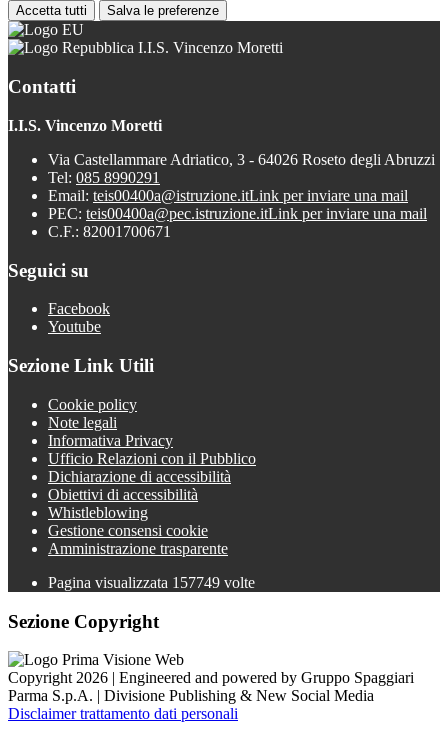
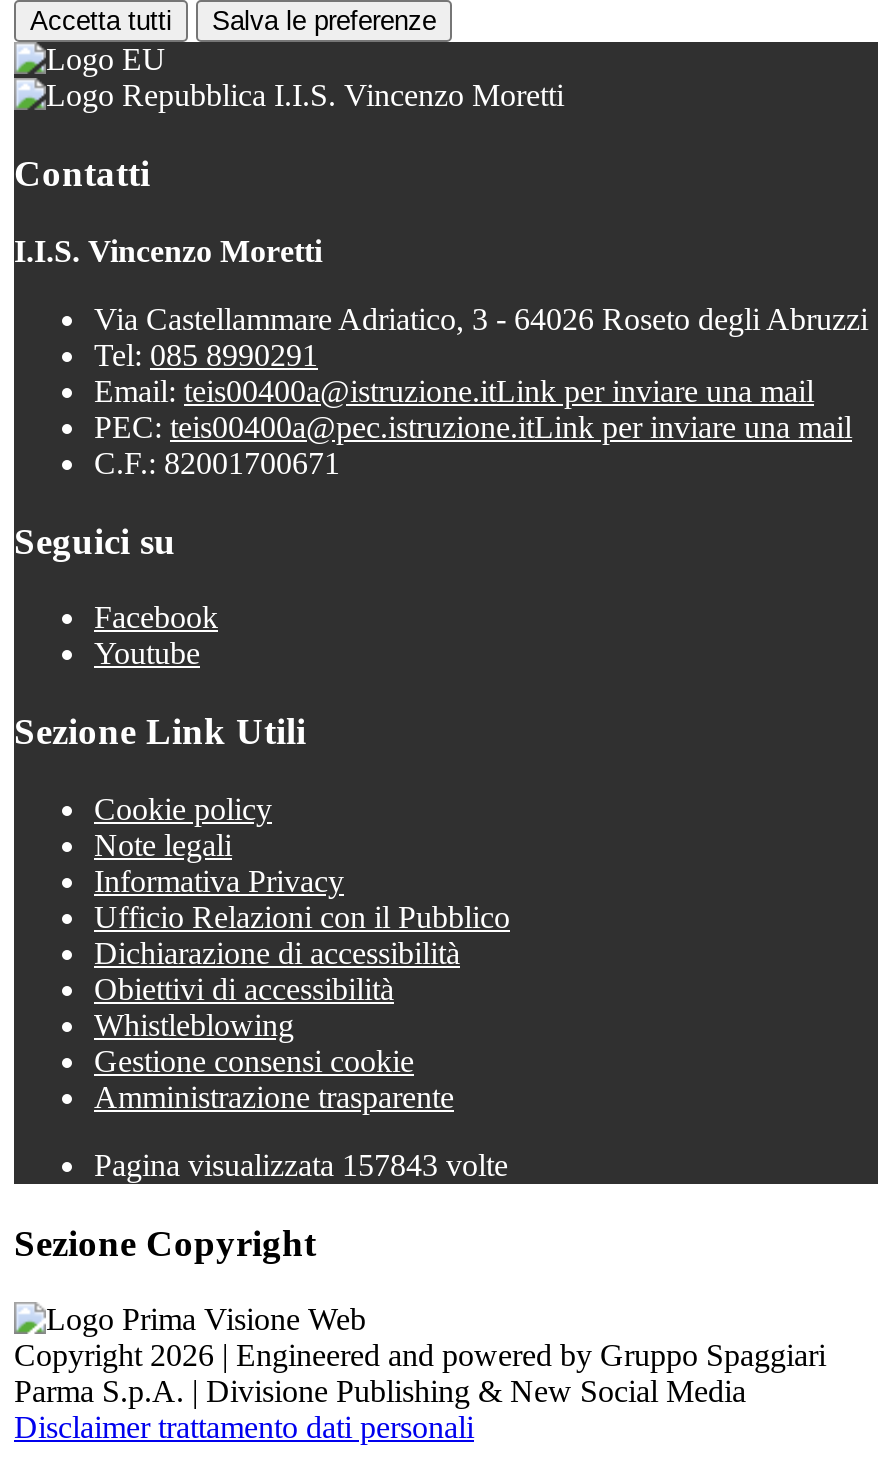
[48,574,255,591] Pagina visualizzata 157749 volte -> [94,1148,508,1182] Pagina visualizzata 157843 volte

